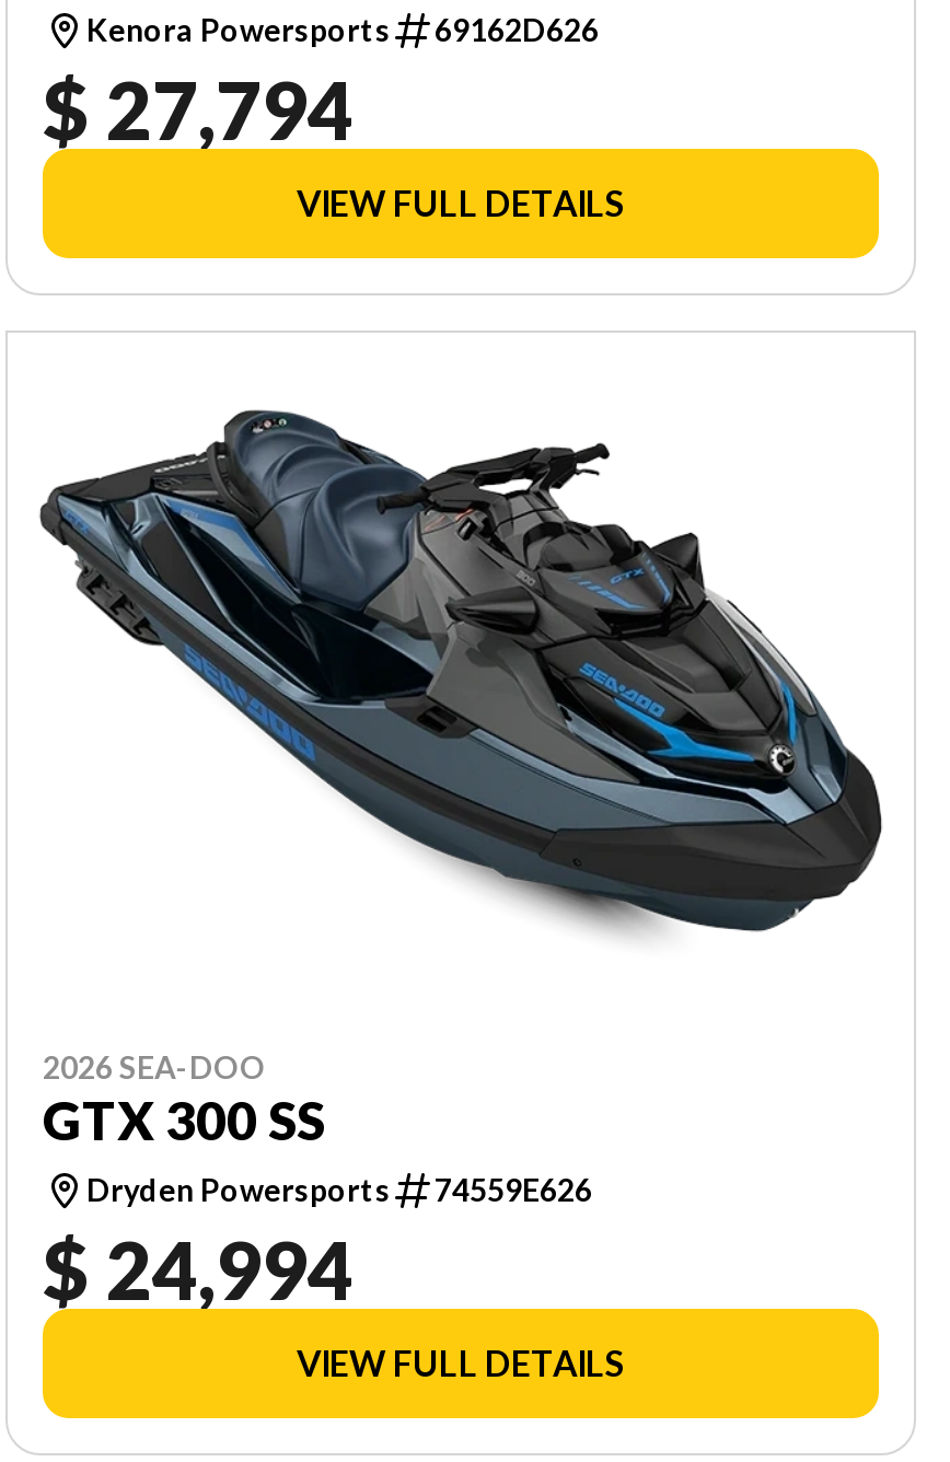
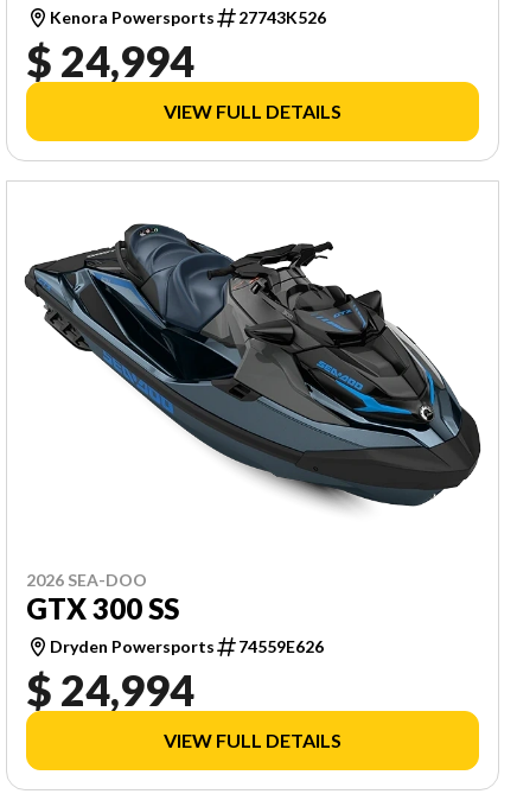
[43,11,599,158] 69162D626 | $ 27,794 -> [26,7,326,87] 27743K526 | $ 24,994

